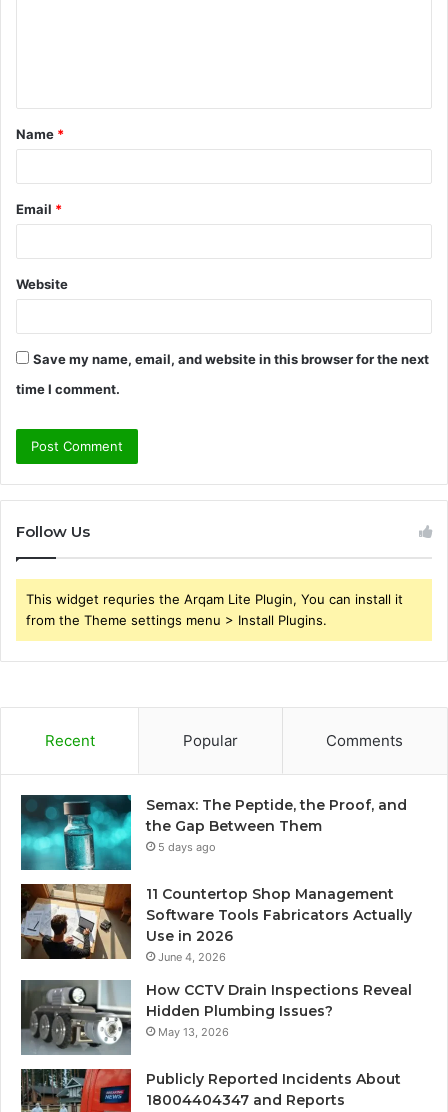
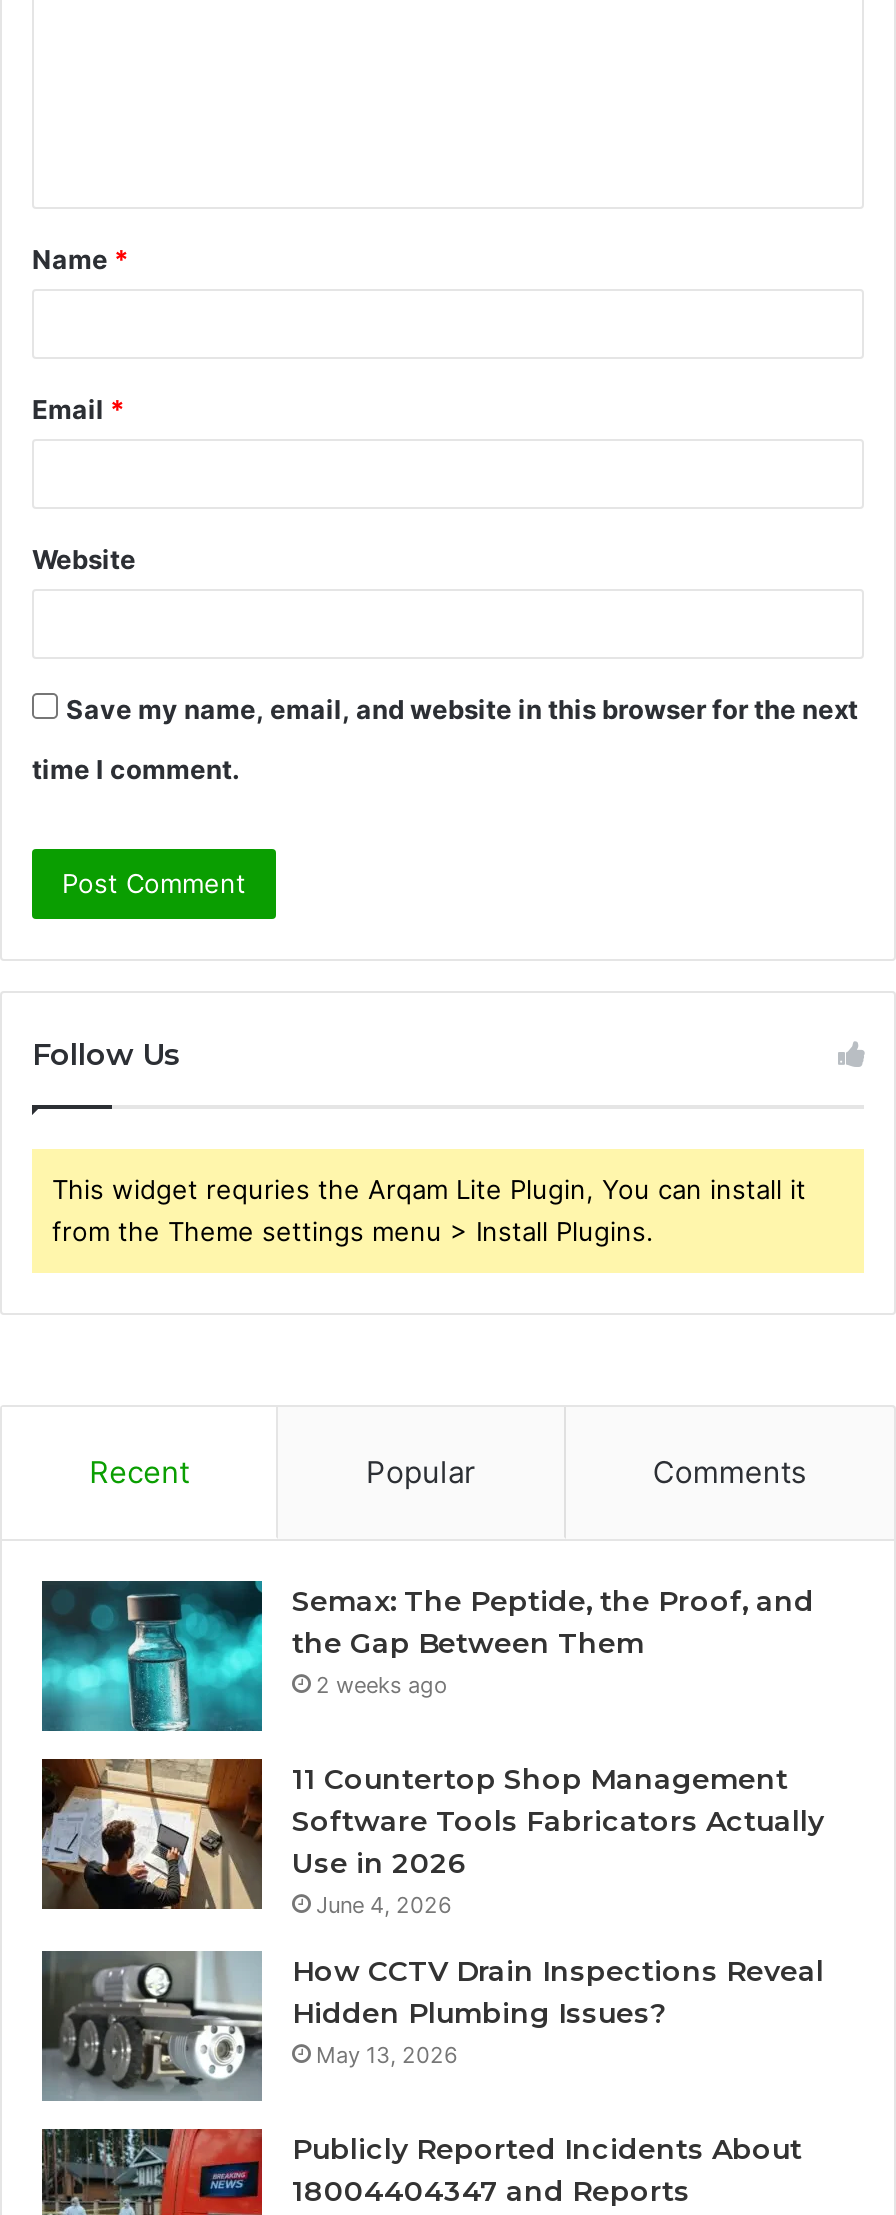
[158,840,216,854] 5 days ago -> [316,1672,448,1700] 2 weeks ago

